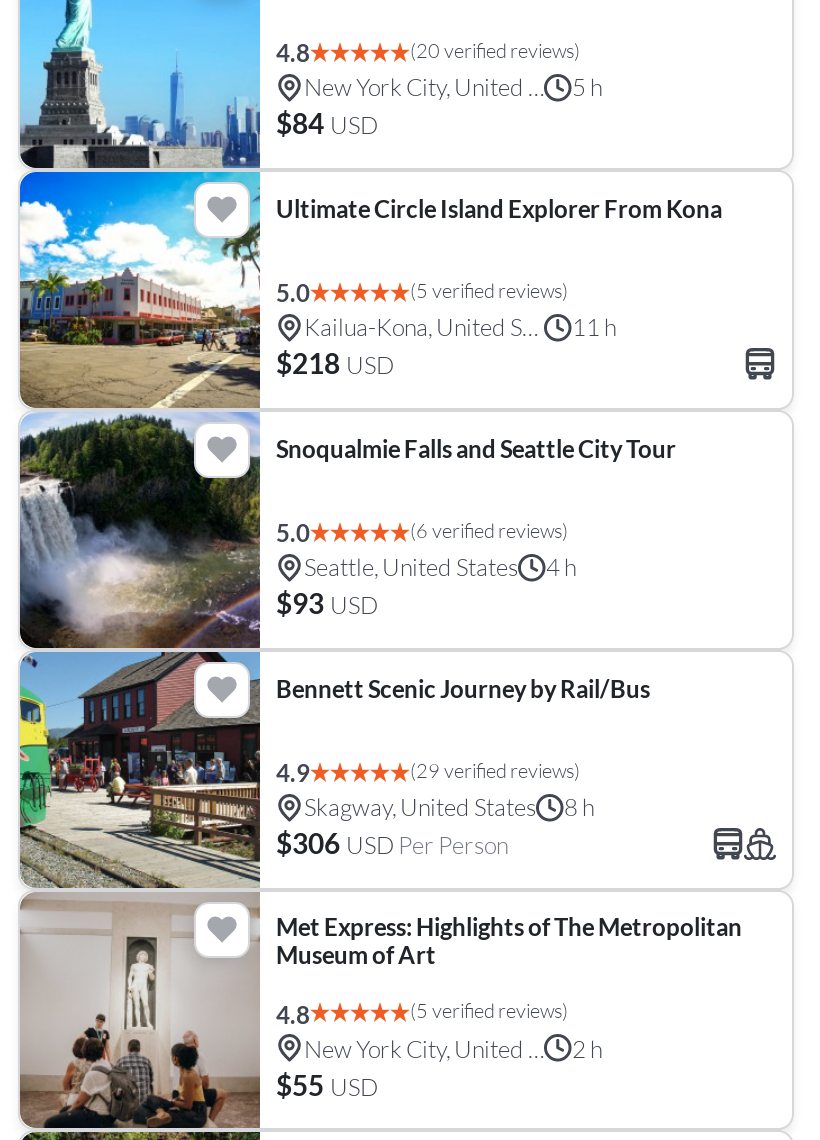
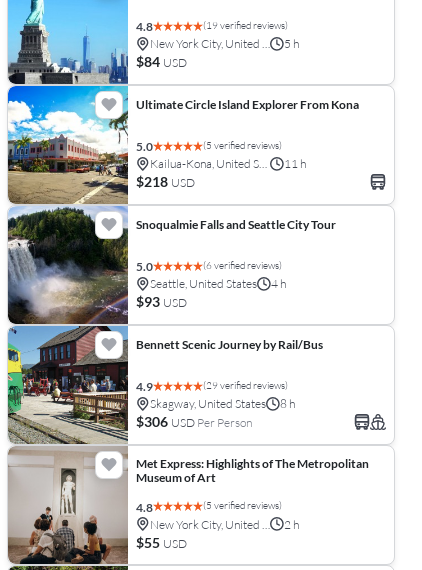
[410,37,580,63] (20 verified reviews) -> [203,18,288,31] (19 verified reviews)

